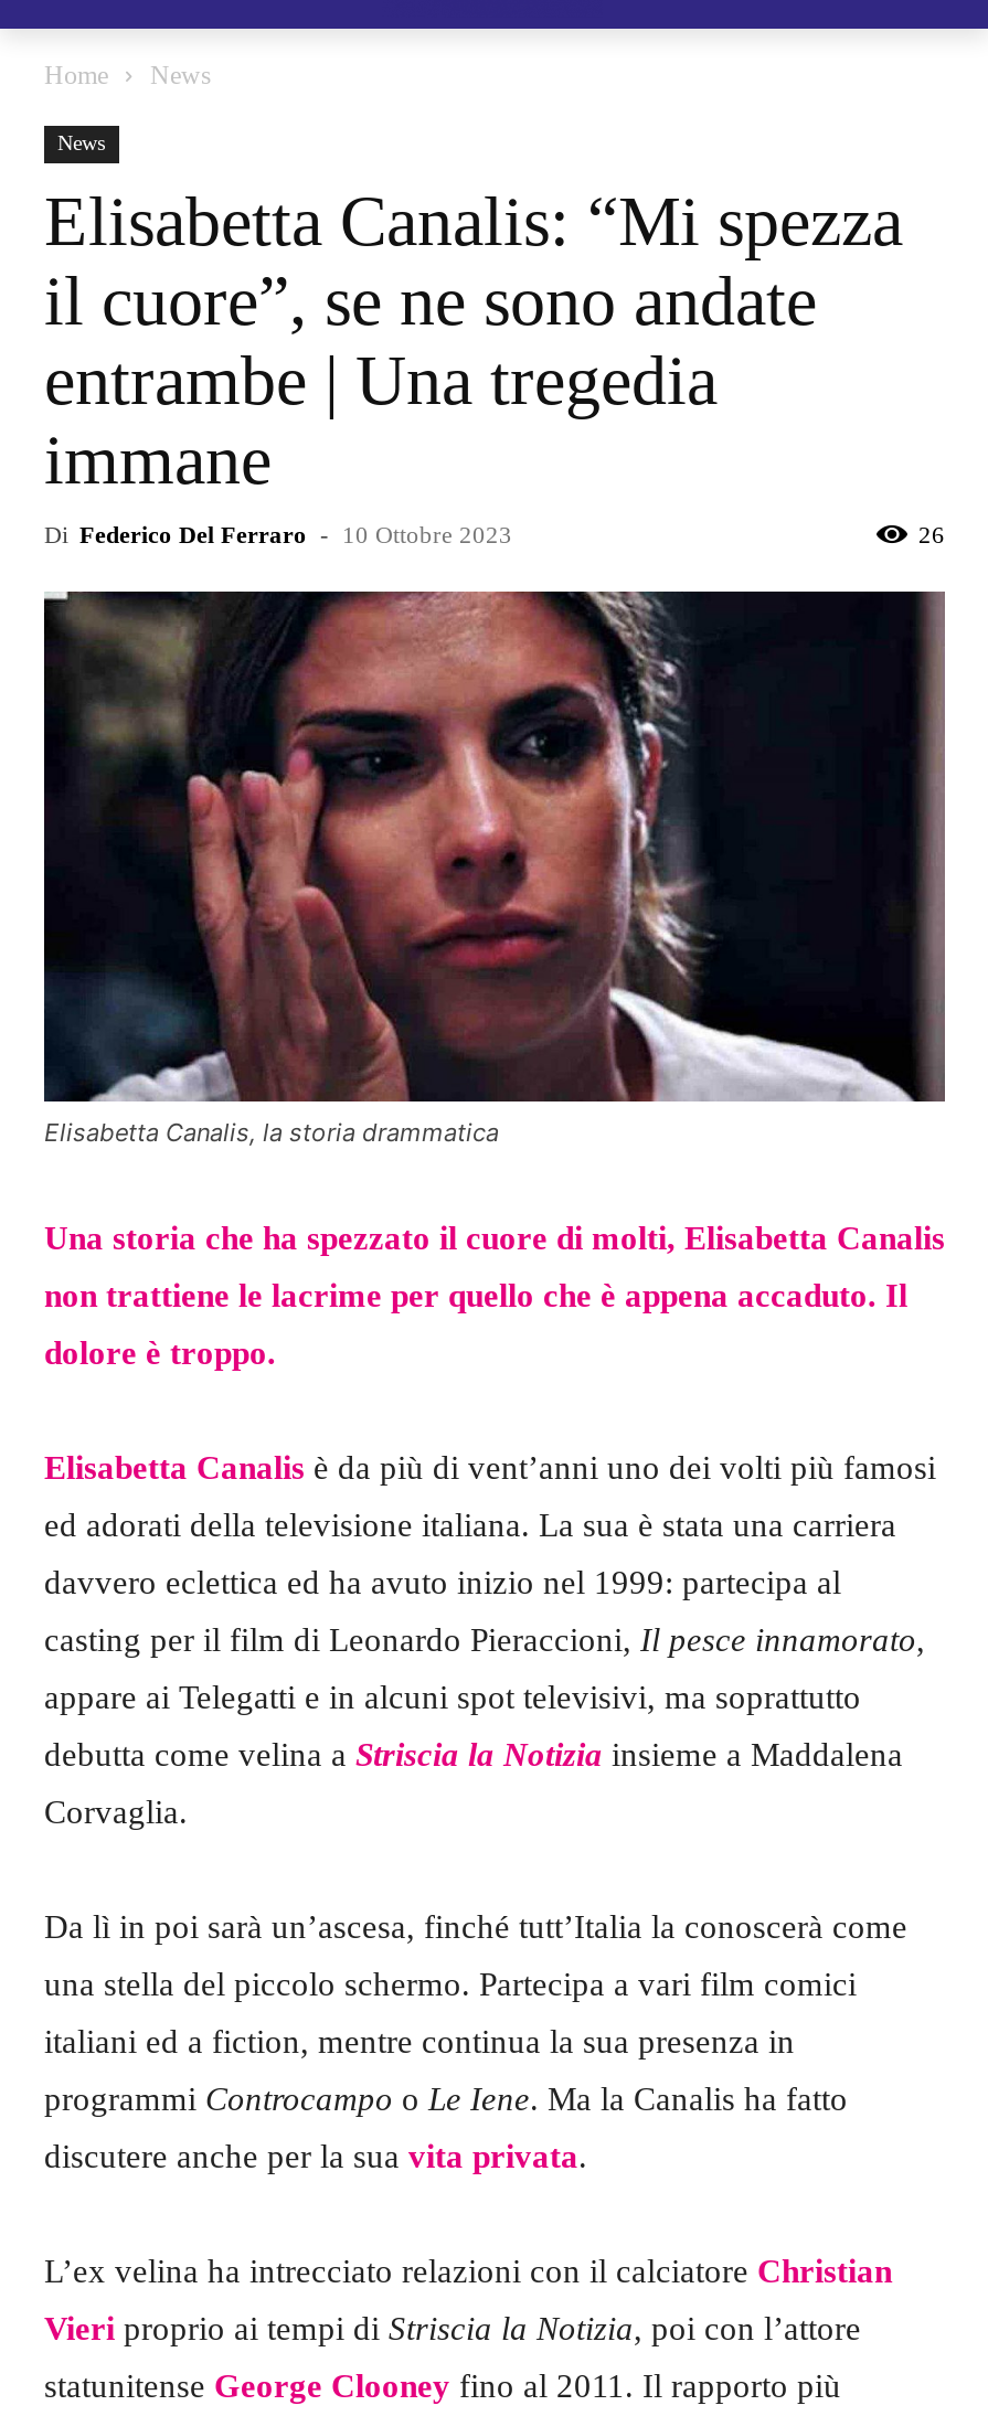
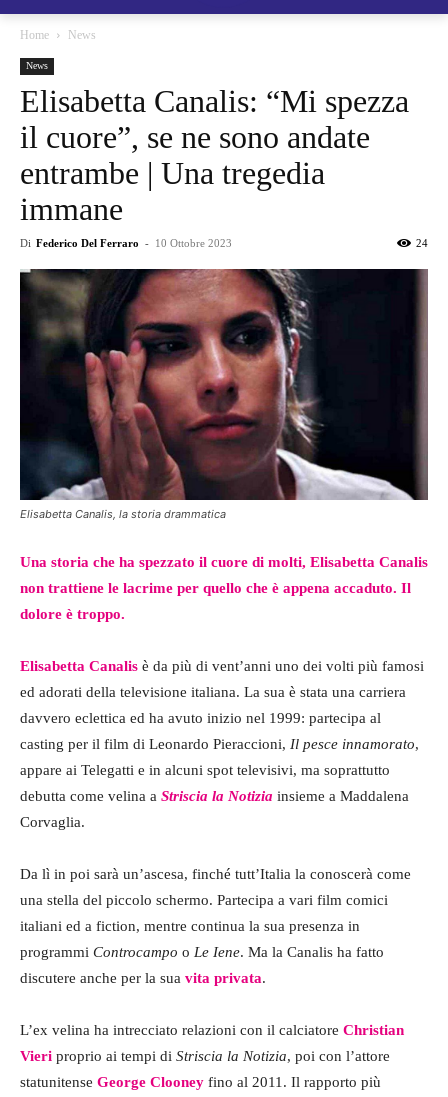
[918,521,945,547] 26 -> [416,237,428,249] 24

